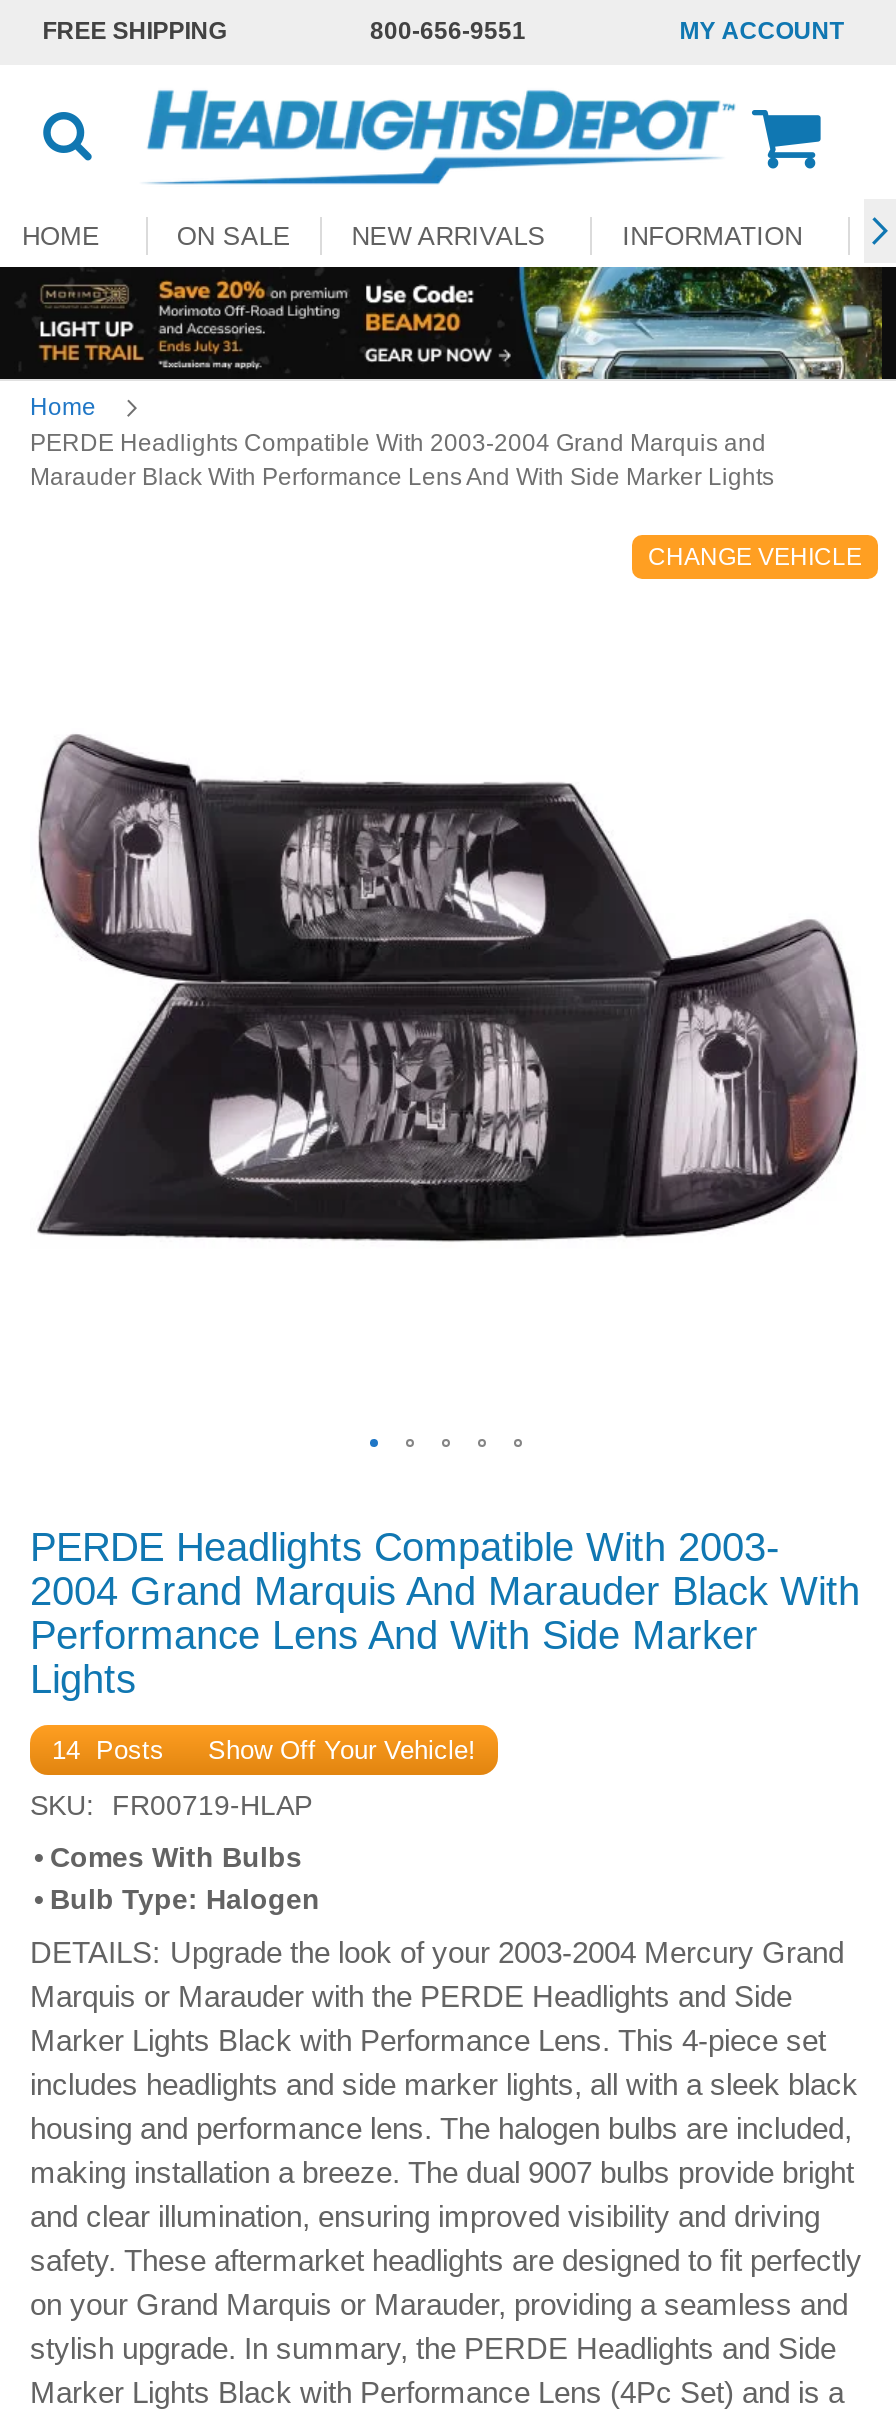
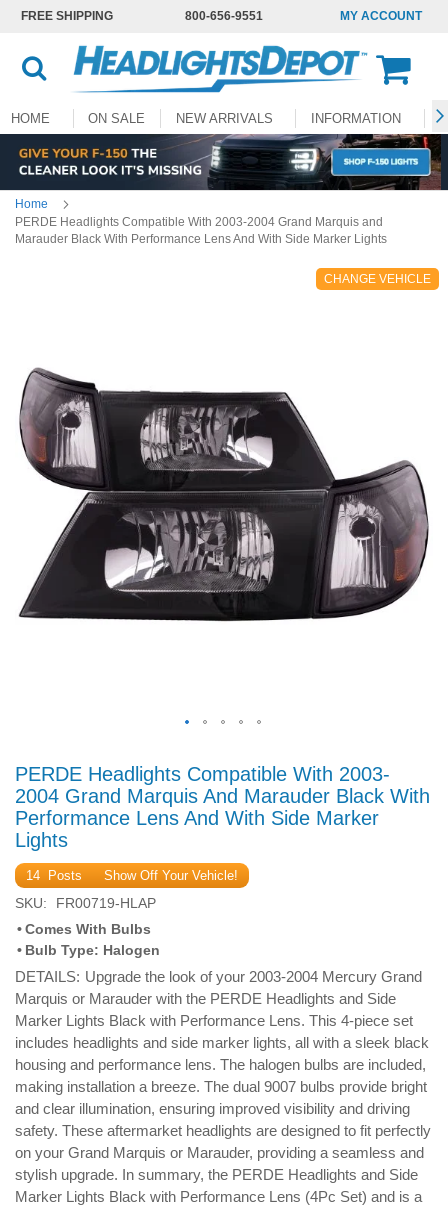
[6,265,890,381] [image] -> [3,133,445,191] [image]

